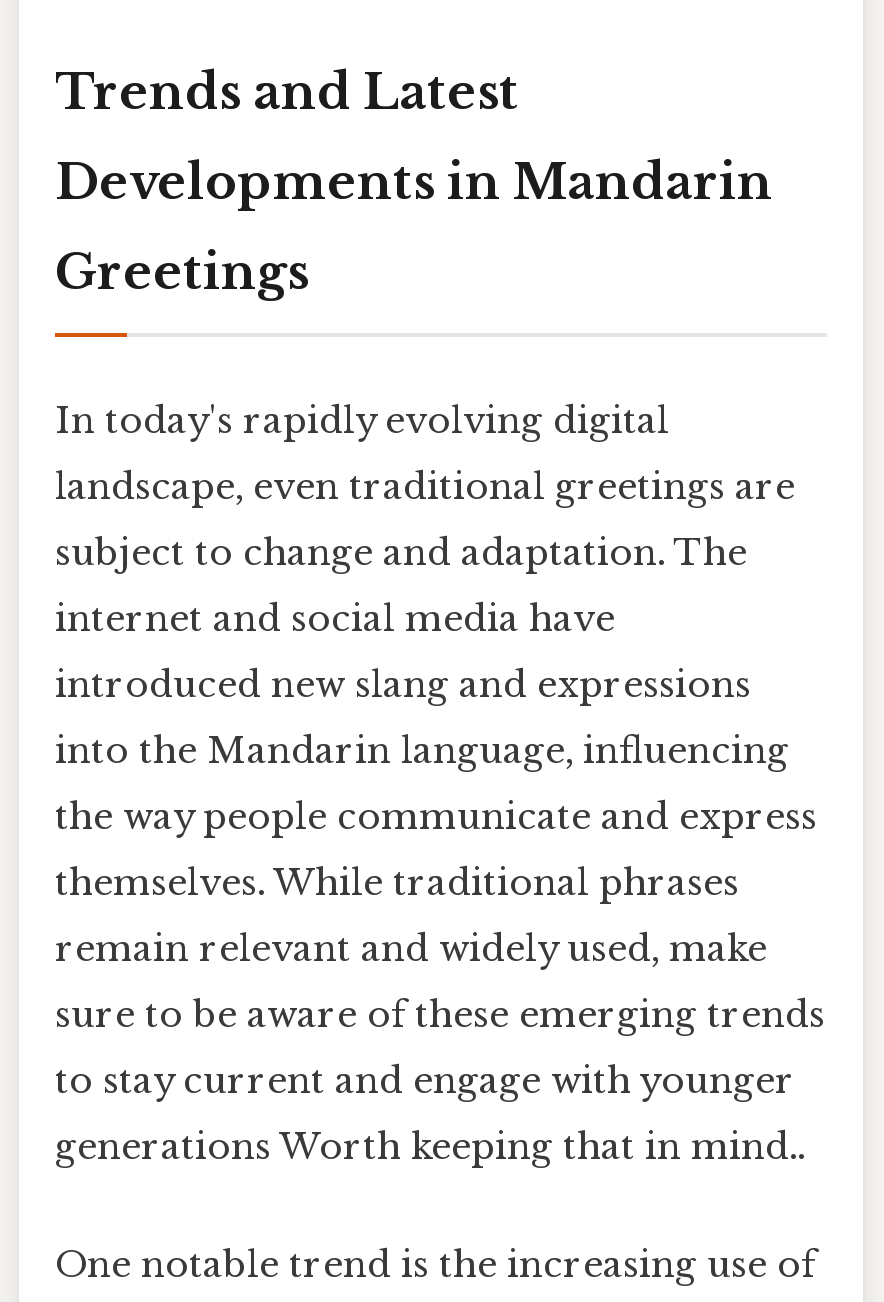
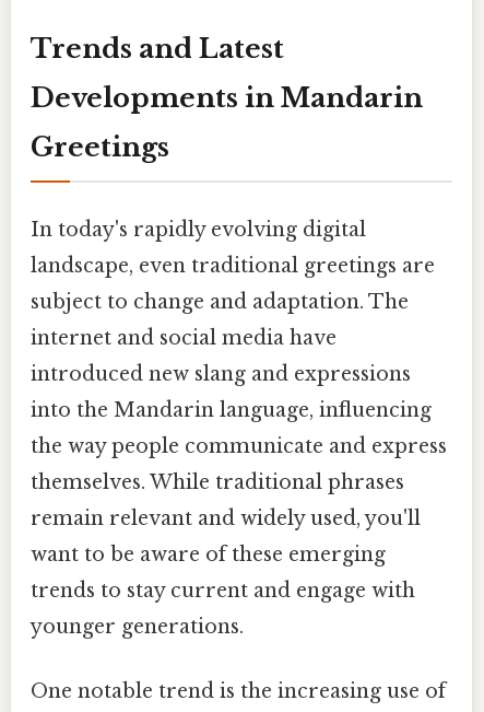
[55,926,767,970] remain relevant and widely used, make -> [31,506,421,530] remain relevant and widely used, you'll
[55,992,825,1036] sure to be aware of these emerging trends -> [31,542,386,566] want to be aware of these emerging
[55,1058,795,1102] to stay current and engage with younger -> [31,578,415,602] trends to stay current and engage with
[55,1124,805,1168] generations Worth keeping that in mind.. -> [31,614,244,638] younger generations.

